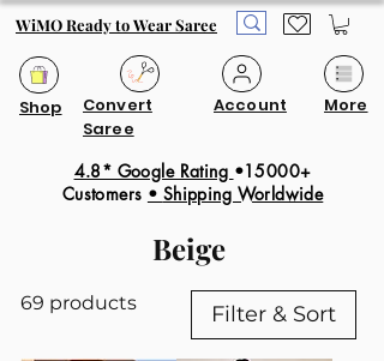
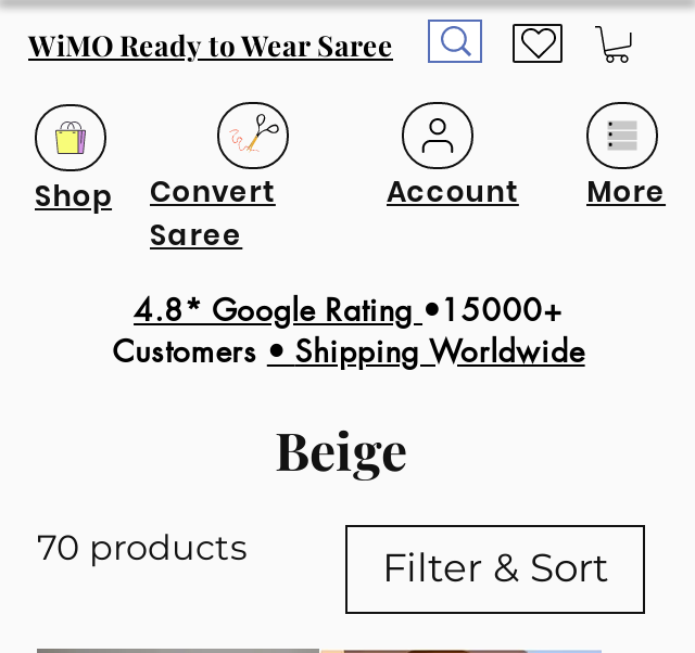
[20,291,137,314] 69 products -> [37,527,248,568] 70 products

